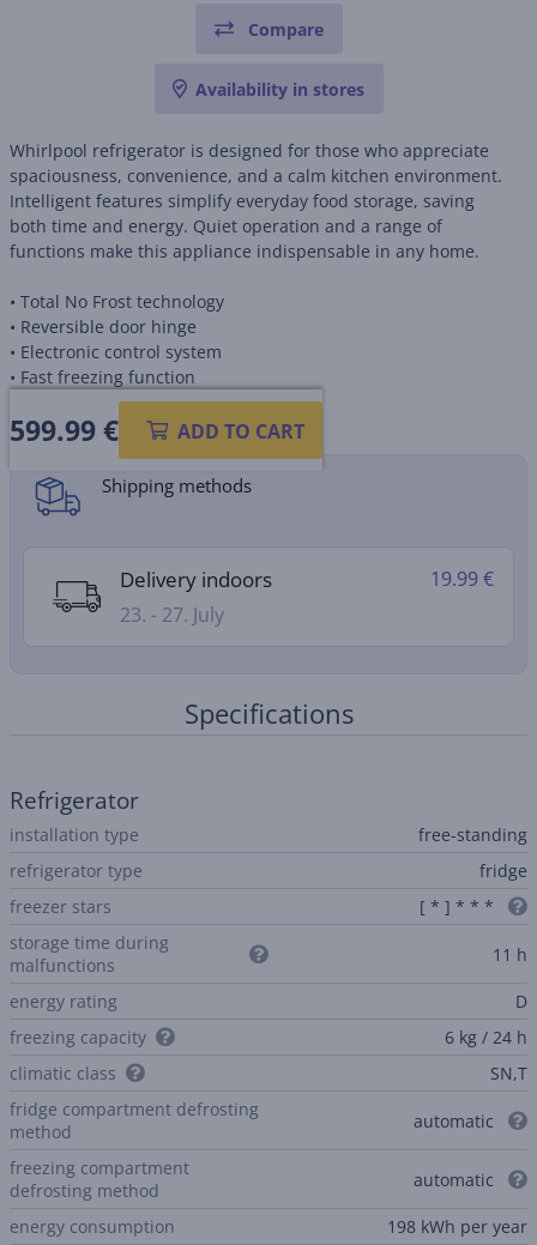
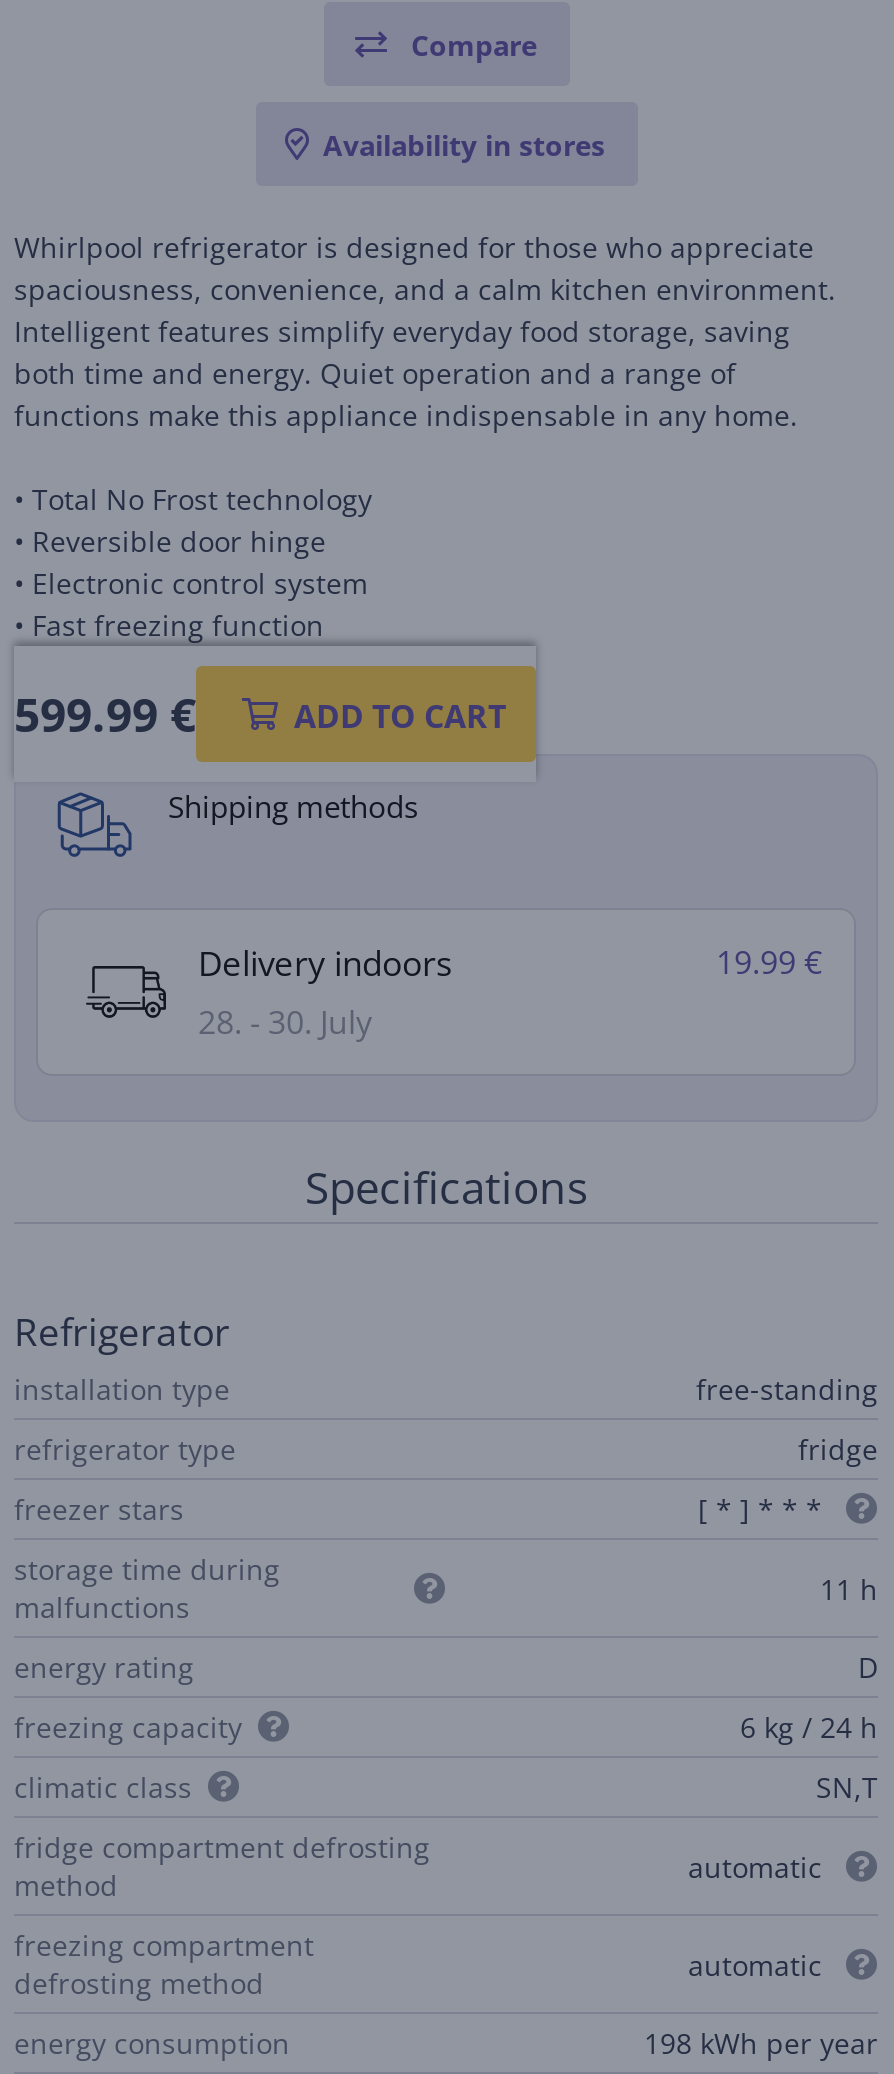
[120,602,224,628] 23. - 27. July -> [198,1000,372,1044] 28. - 30. July

